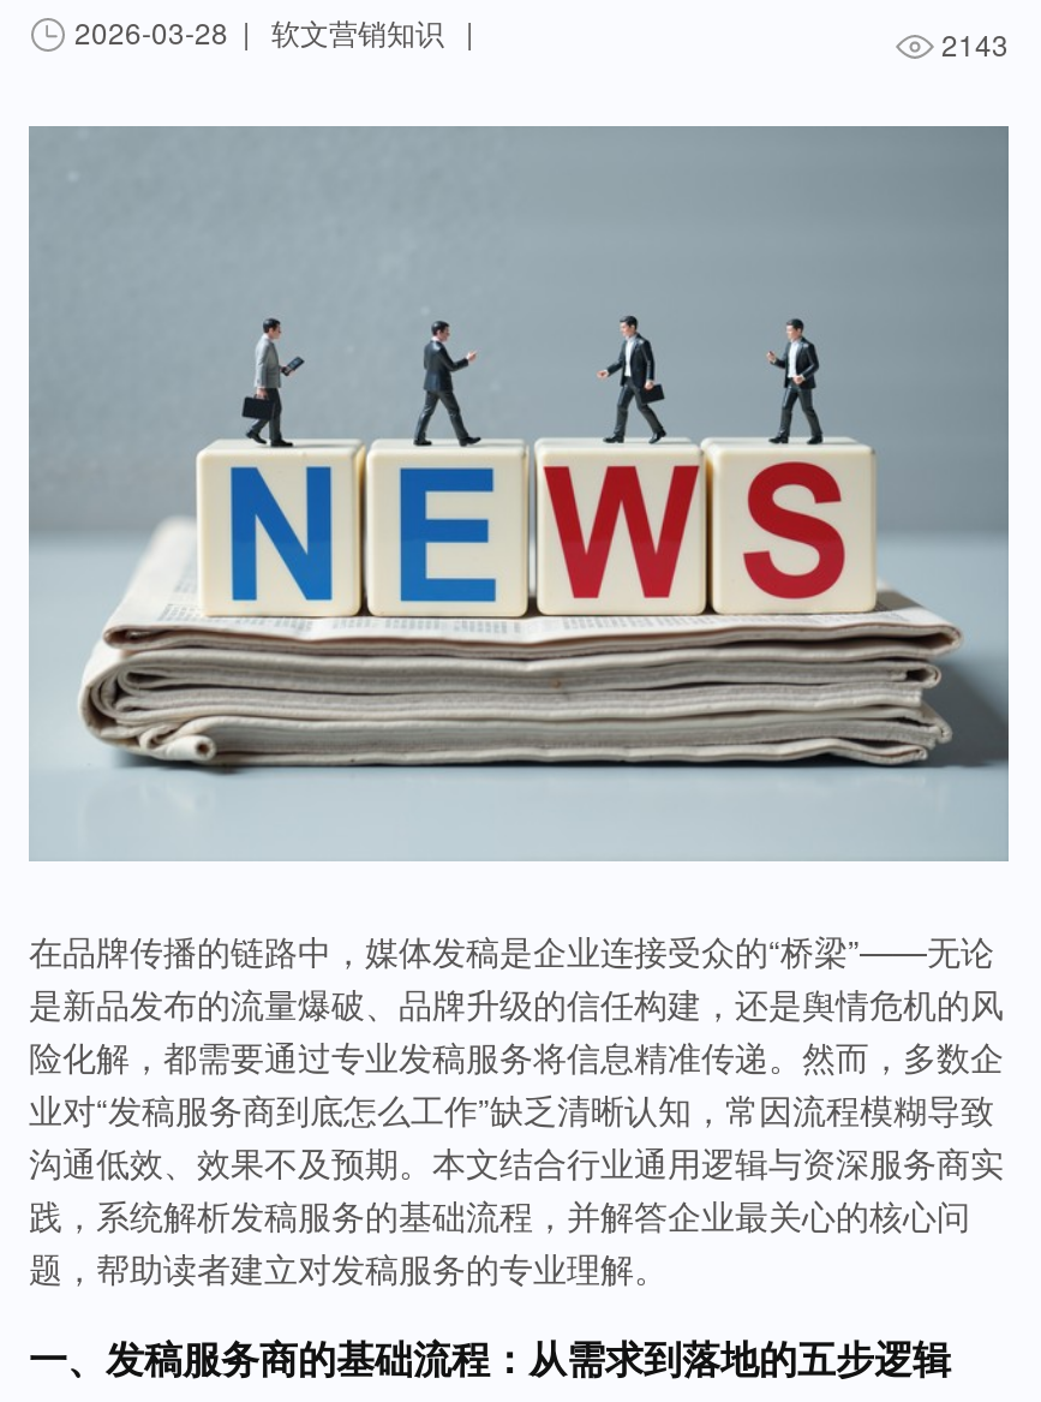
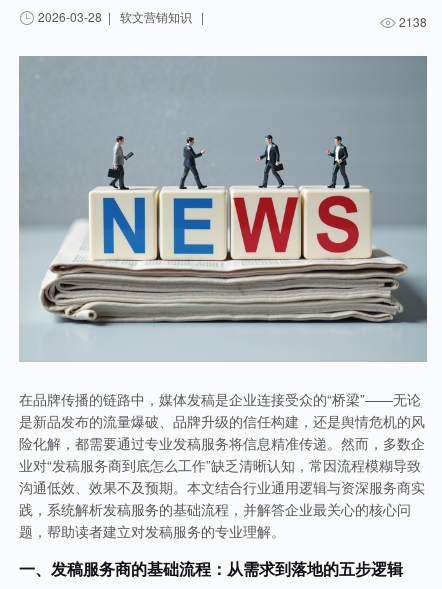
[941,23,1009,64] 2143 -> [399,13,427,30] 2138

